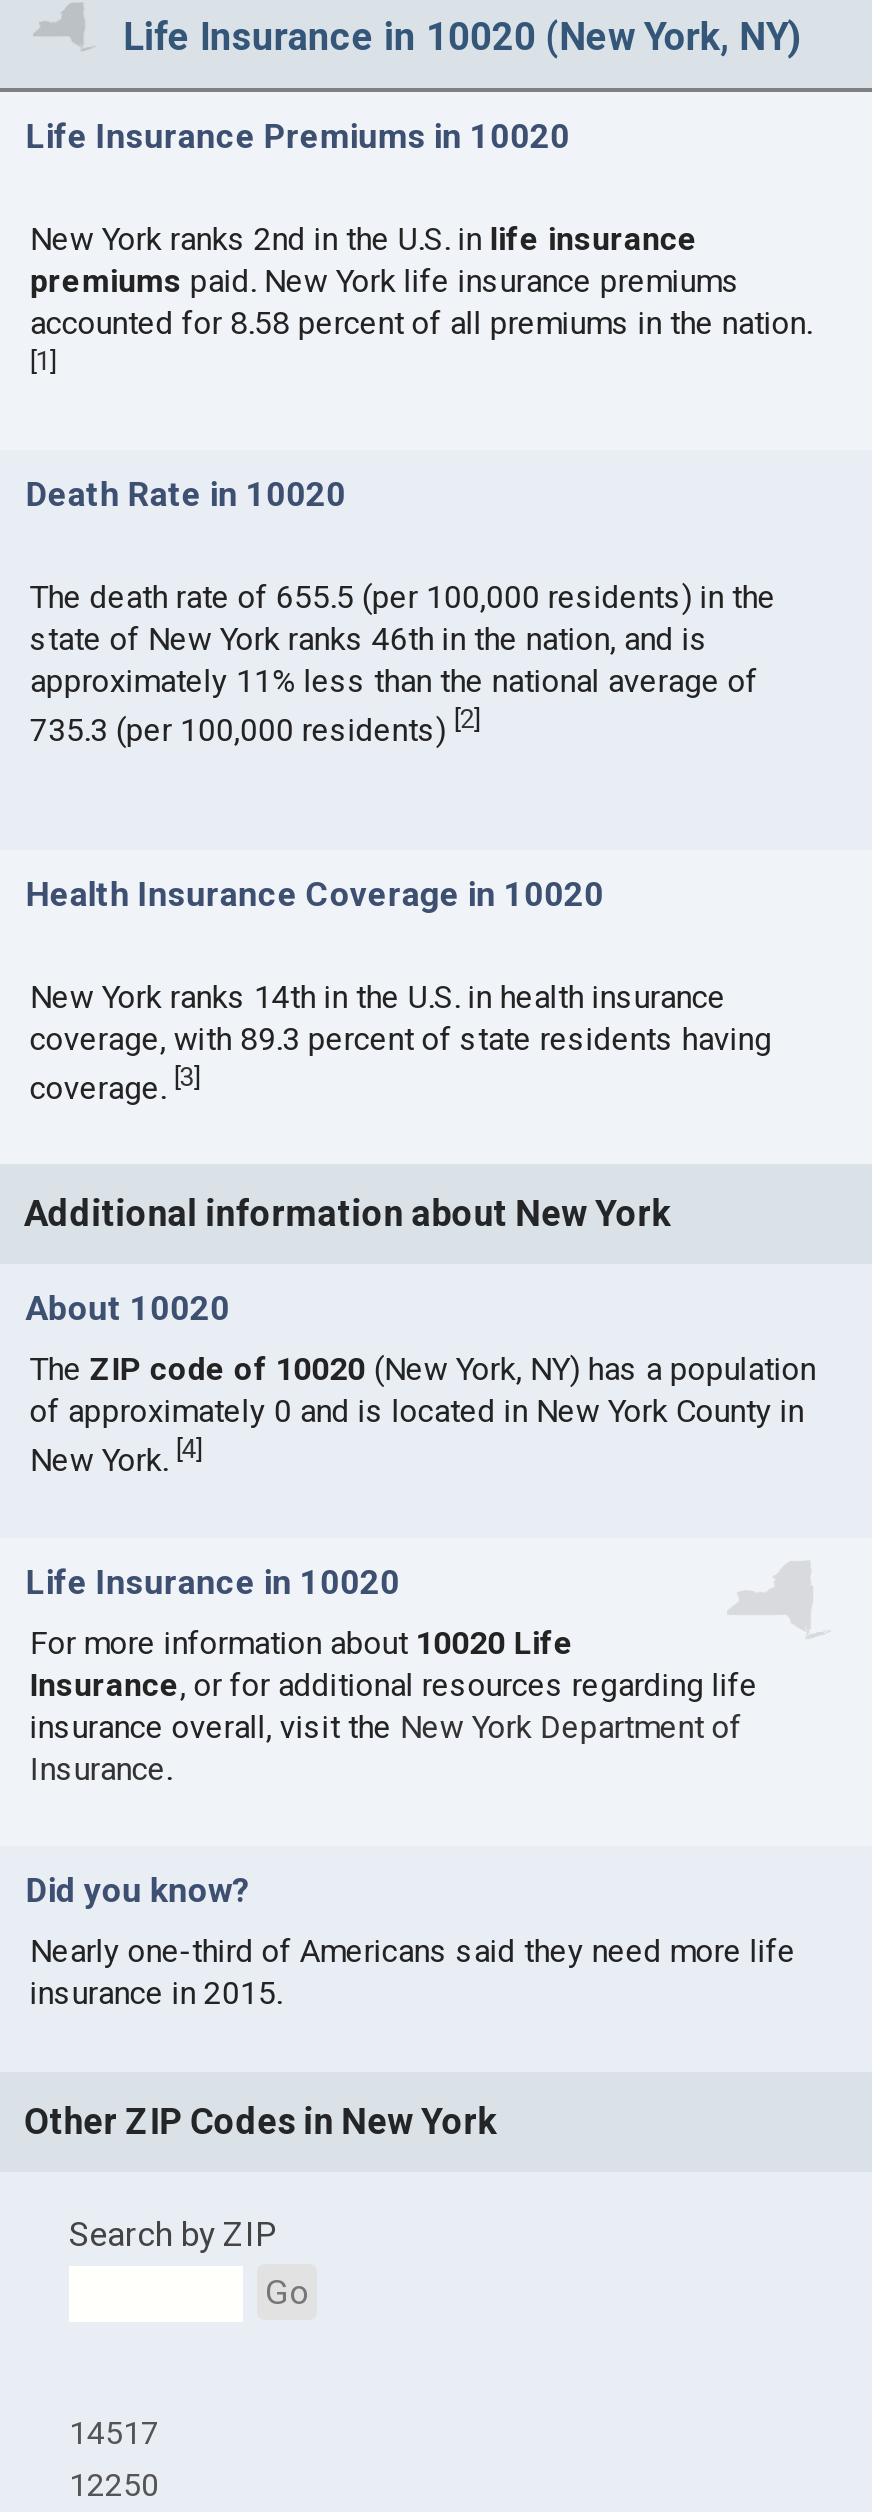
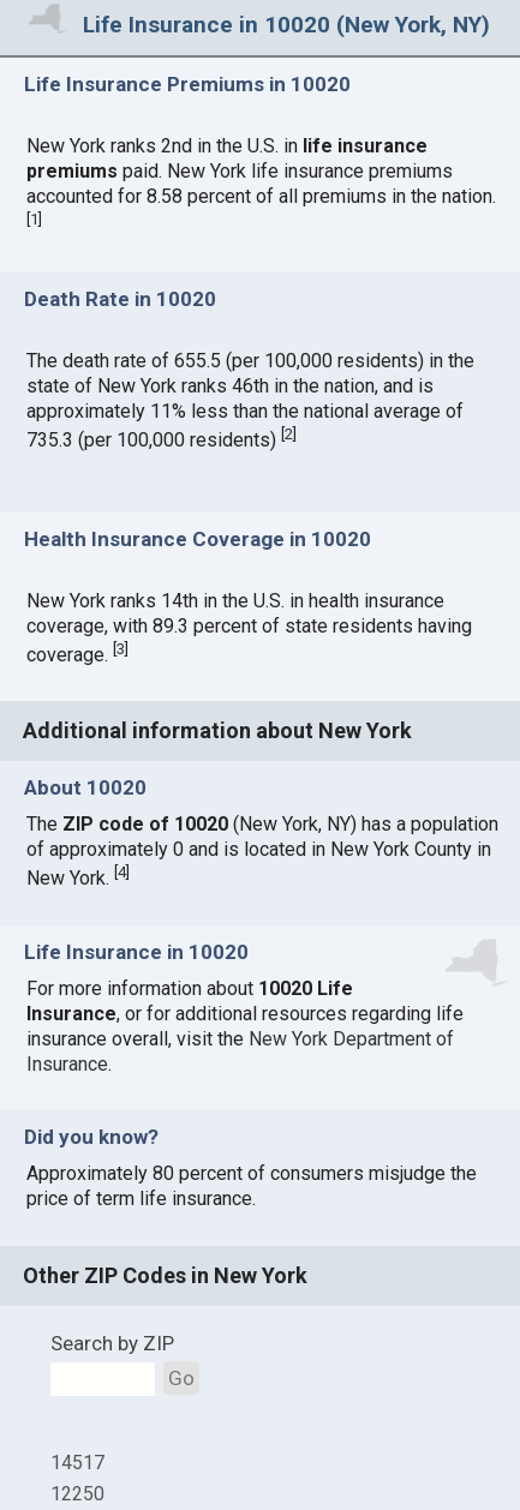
[30,1933,796,2013] Nearly one-third of Americans said they need more life | insurance in 2015. -> [27,1162,477,1210] Approximately 80 percent of consumers misjudge the | price of term life insurance.

